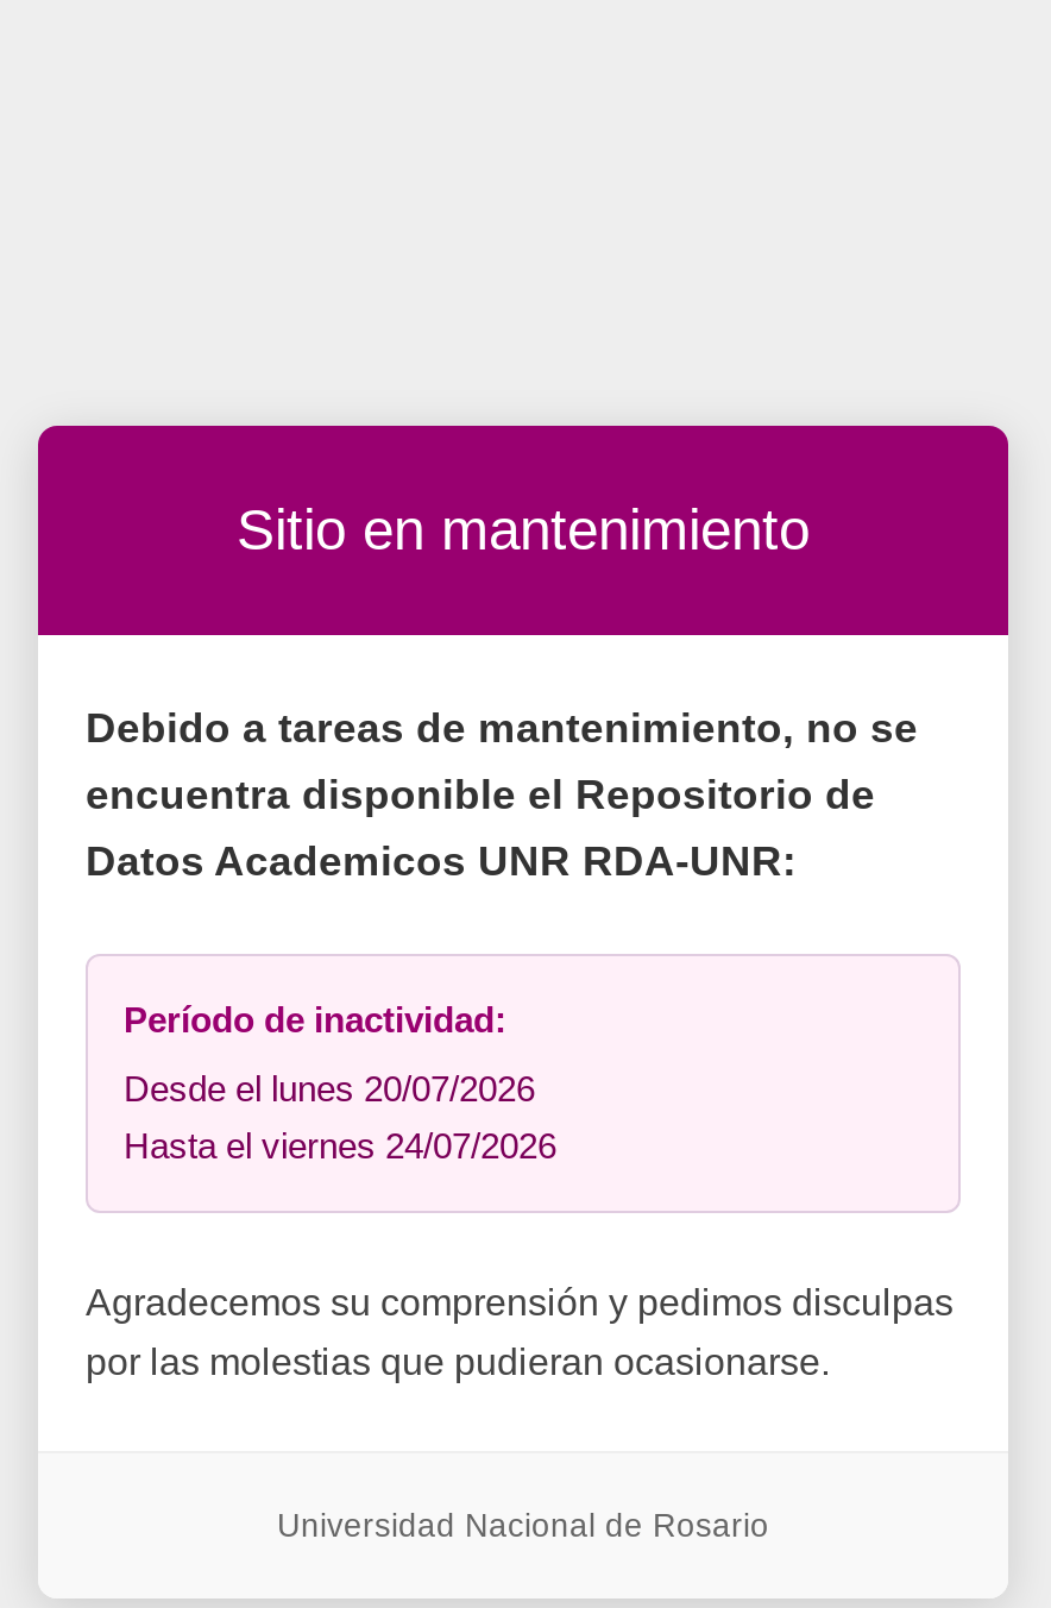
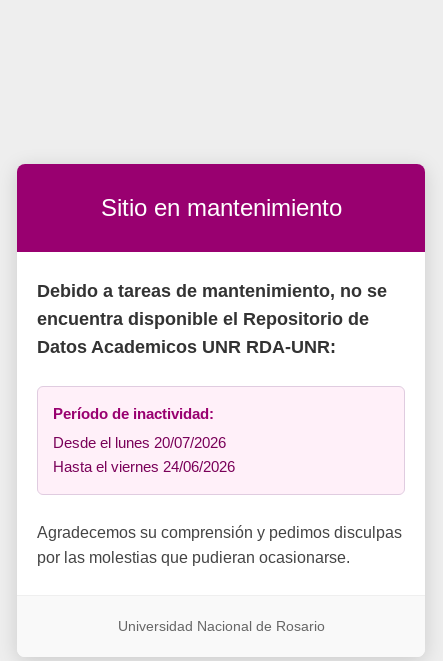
[124,1124,556,1164] Hasta el viernes 24/07/2026 -> [53,457,235,474] Hasta el viernes 24/06/2026

